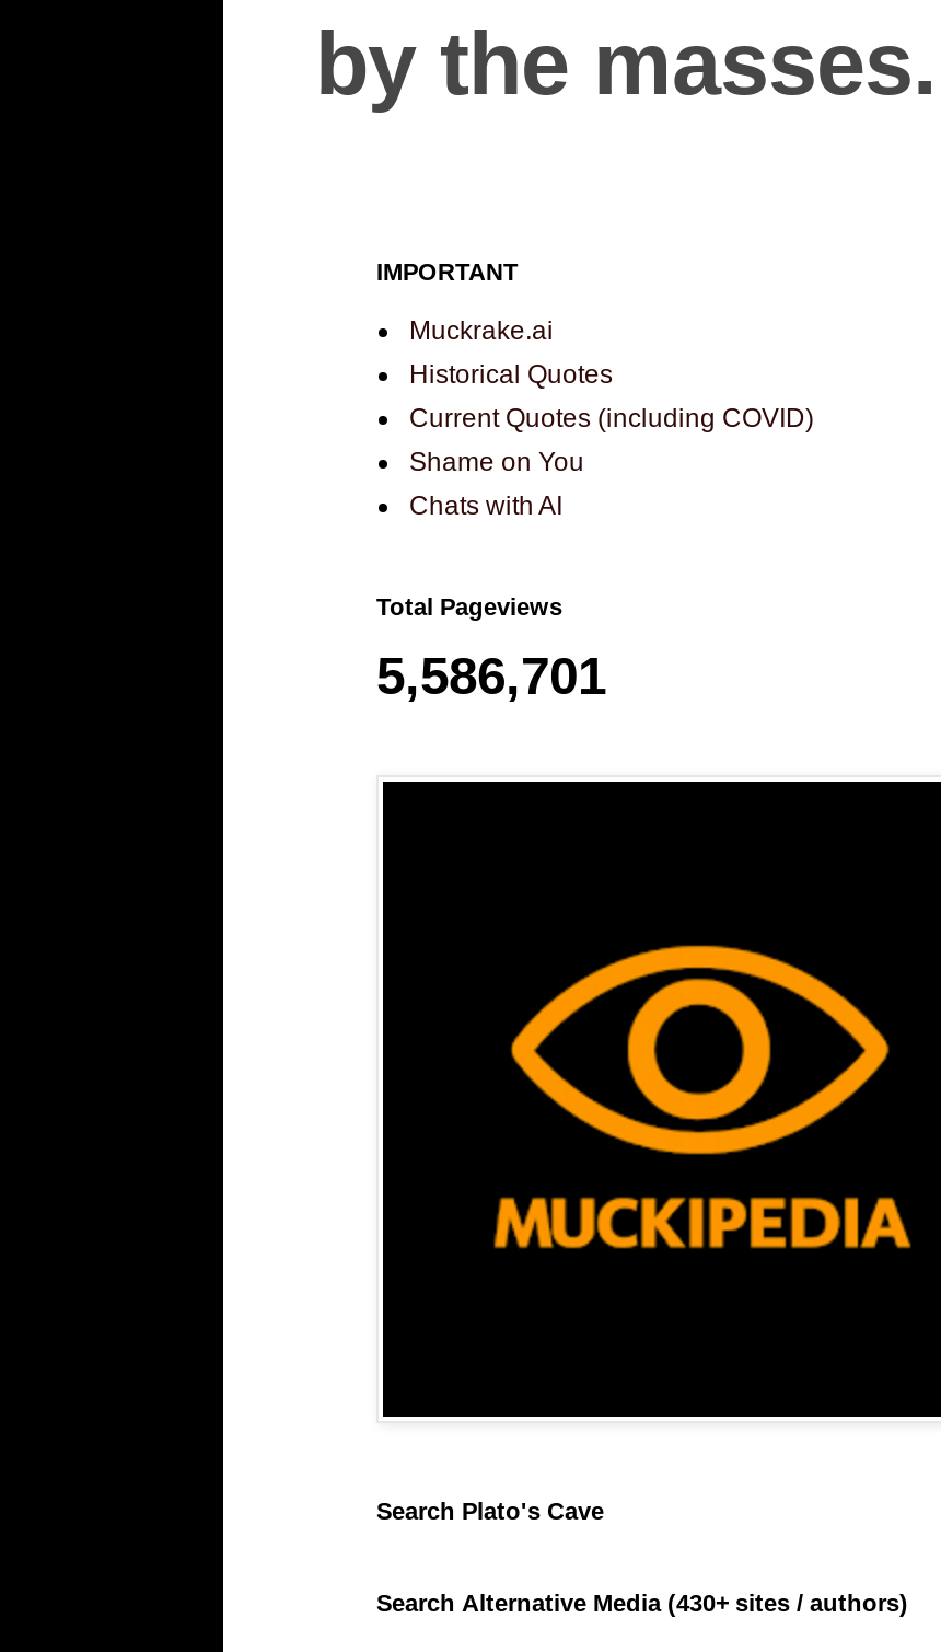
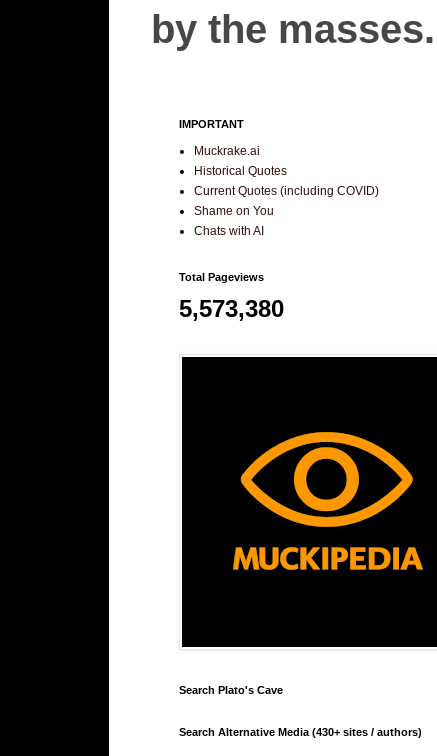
[376,646,606,705] 5,586,701 -> [179,295,284,322] 5,573,380

